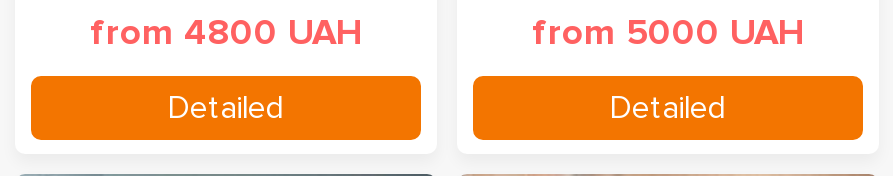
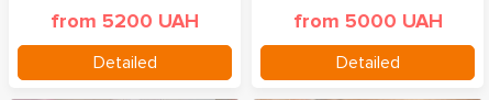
[90,10,362,54] from 4800 UAH -> [51,9,199,33] from 5200 UAH

